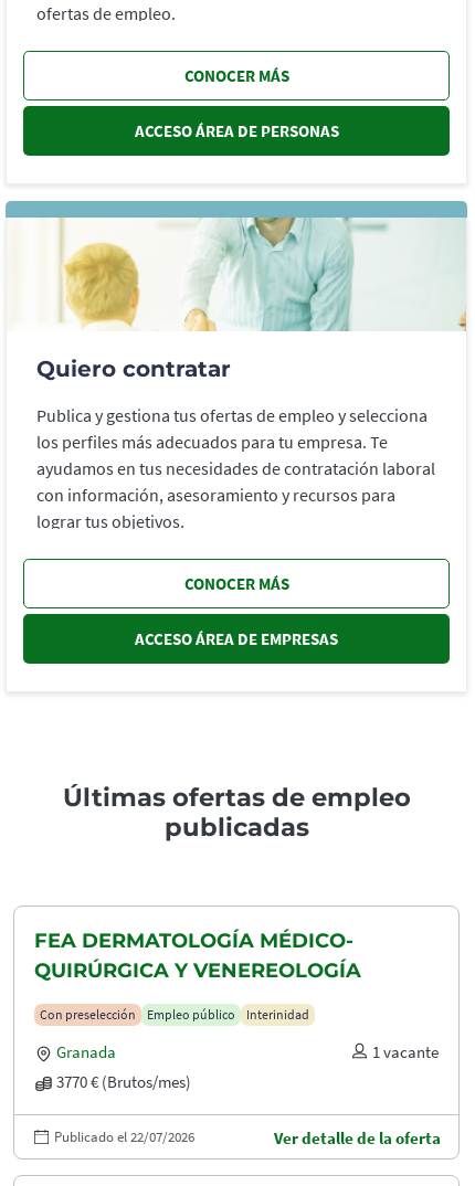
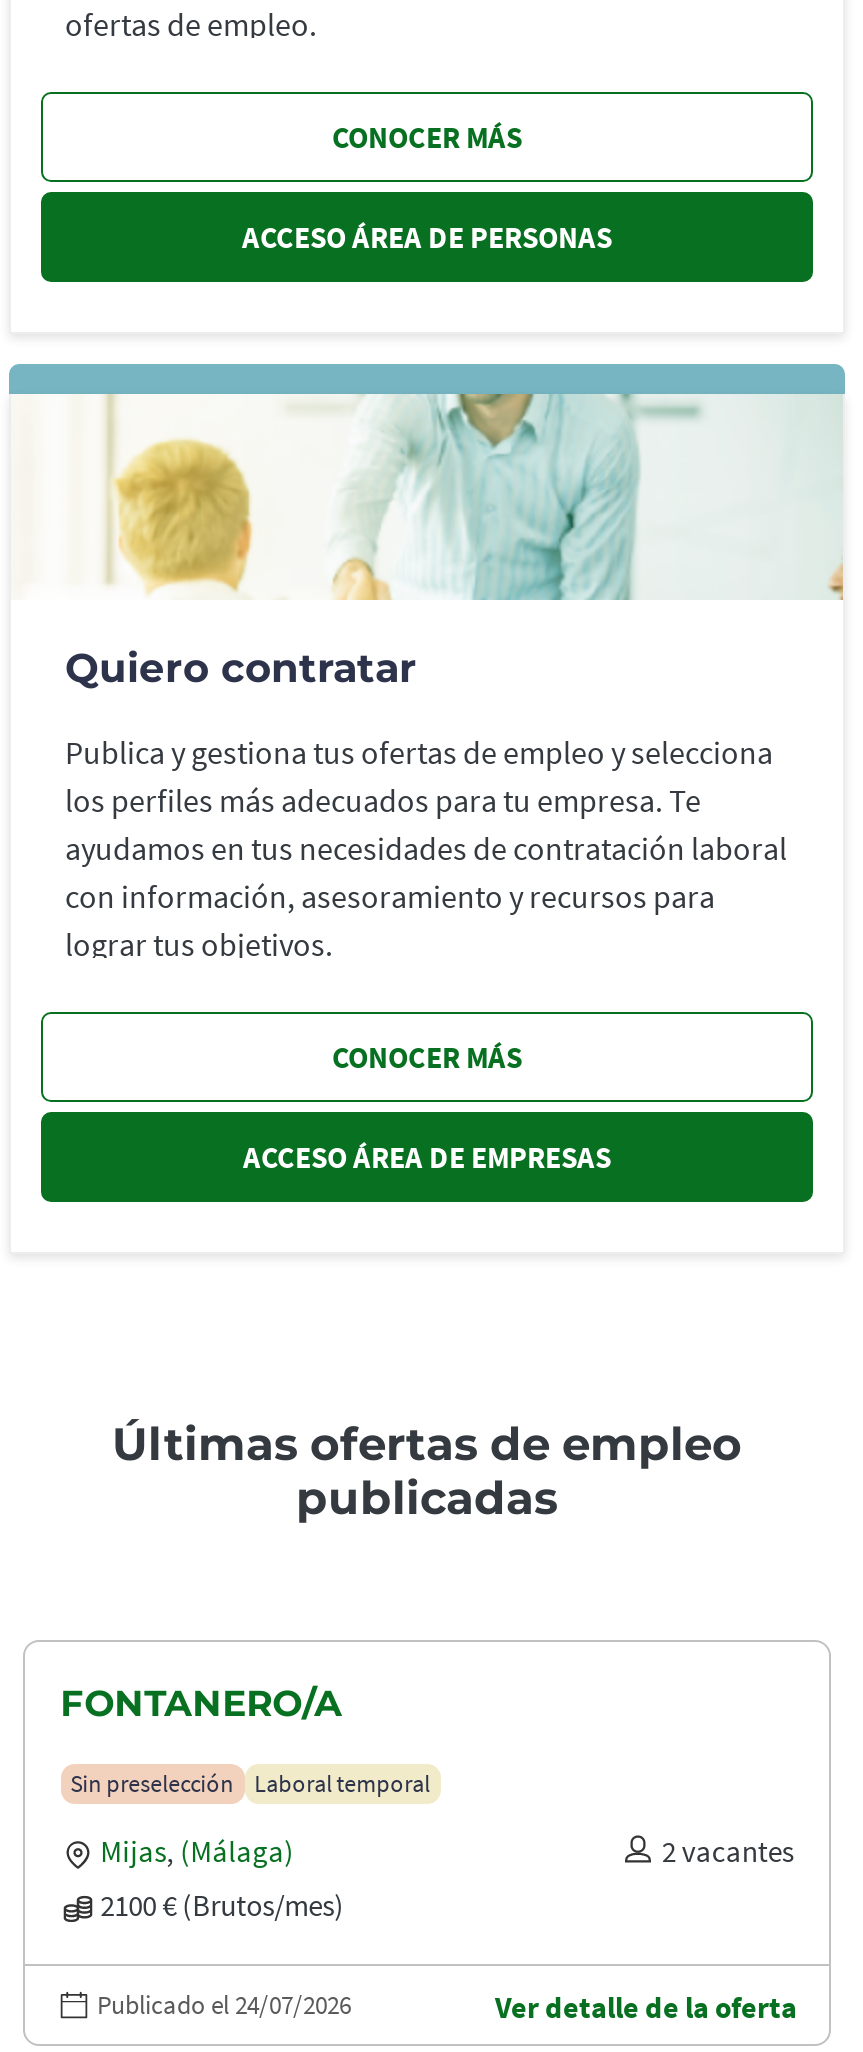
[34,928,361,982] FEA DERMATOLOGÍA MÉDICO- | QUIRÚRGICA Y VENEREOLOGÍA -> [60,1681,342,1725] FONTANERO/A
[39,1006,309,1022] Con preselección | Empleo público | Interinidad -> [70,1767,430,1797] Sin preselección | Laboral temporal
[56,1041,439,1092] Granada | 1 vacante | 3770 € (Brutos/mes) -> [100,1831,794,1923] Mijas, (Málaga) | 2 vacantes | 2100 € (Brutos/mes)
[54,1127,194,1146] Publicado el 22/07/2026 -> [97,1987,351,2021] Publicado el 24/07/2026

